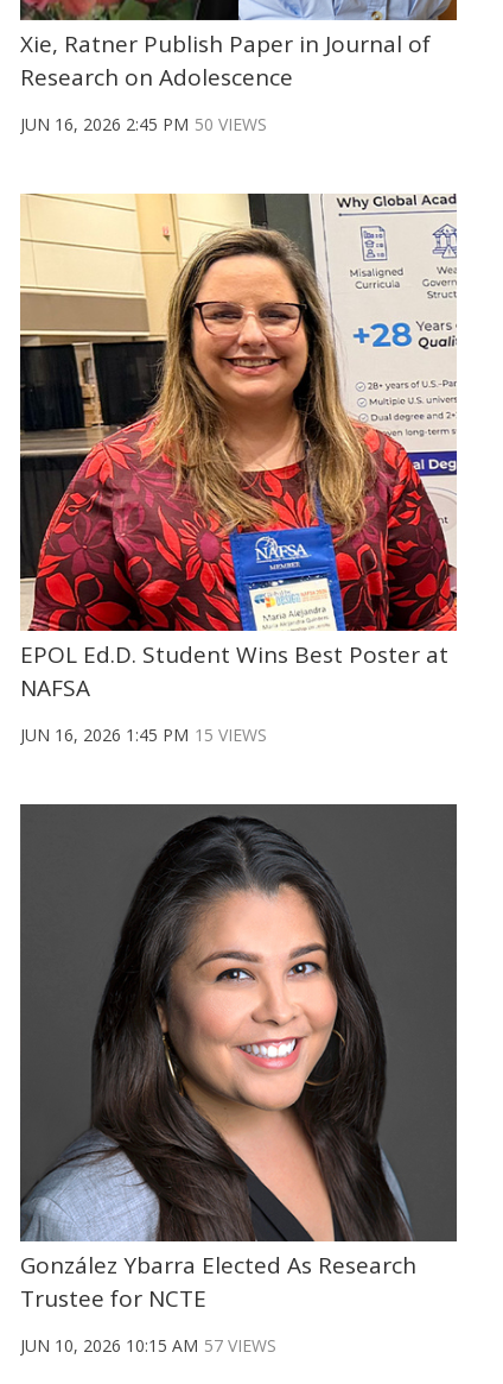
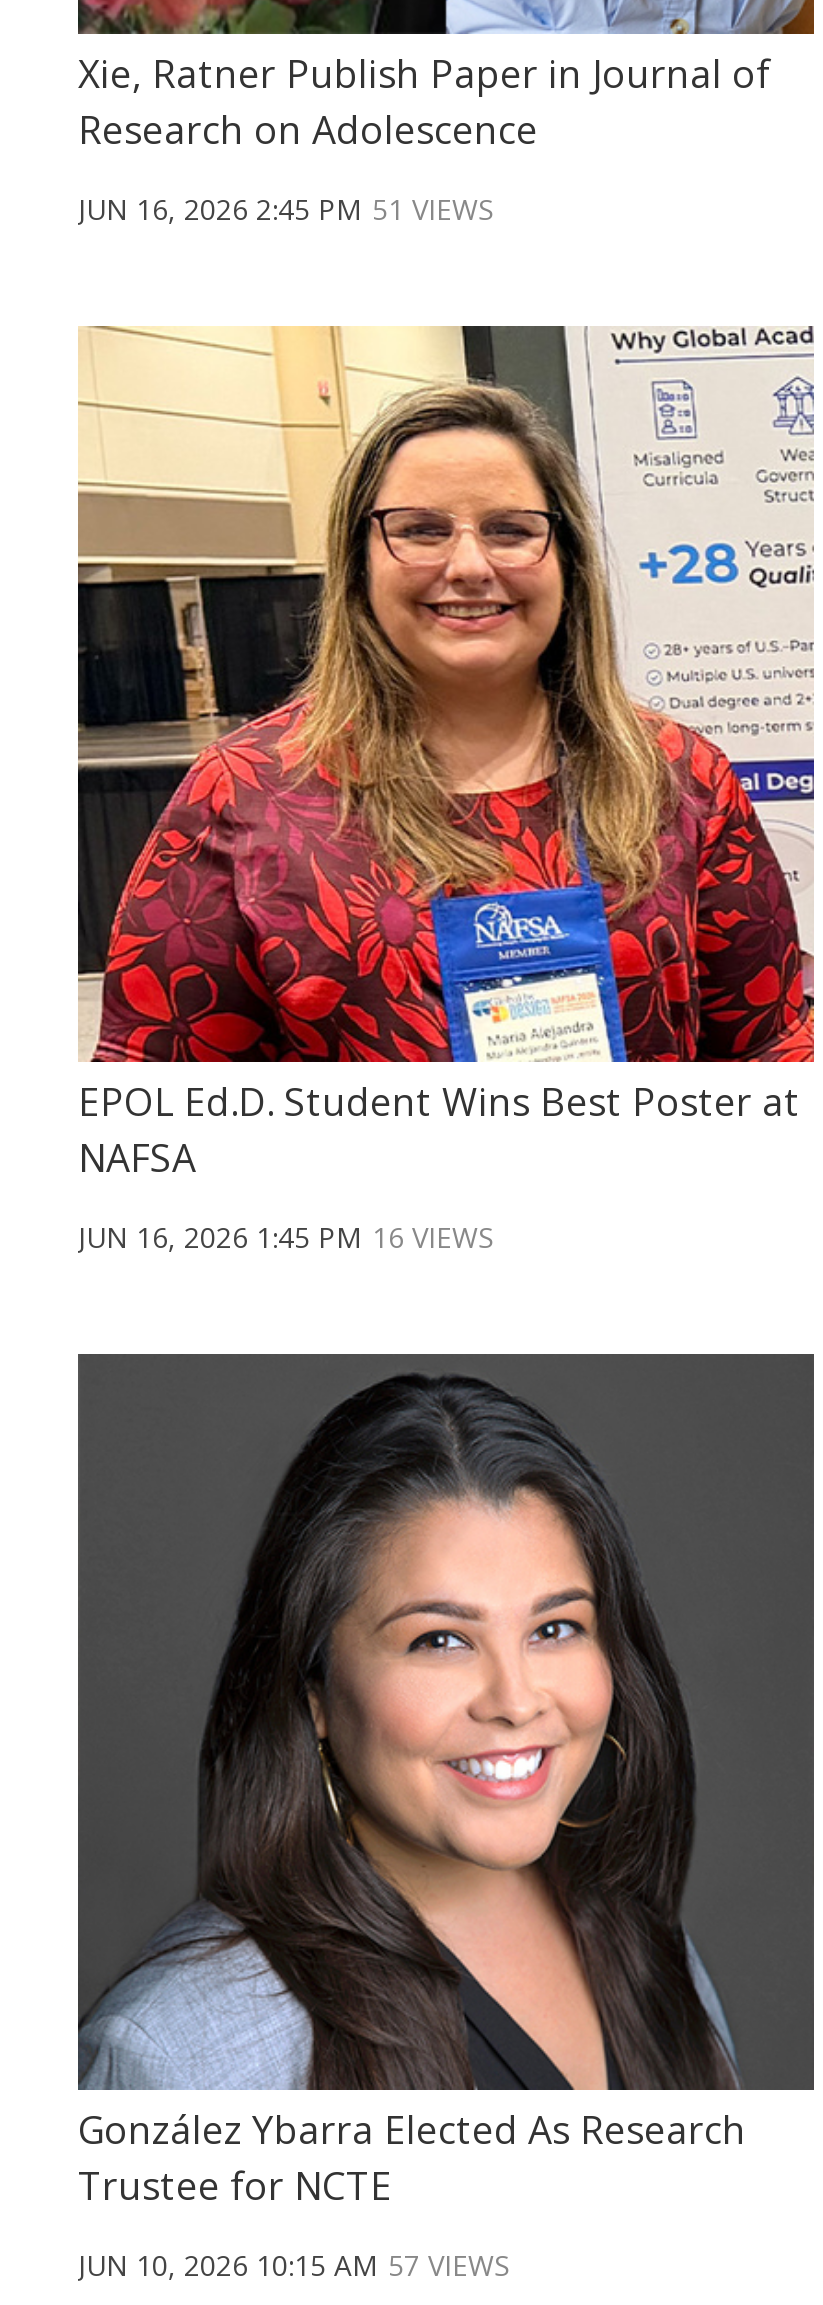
[20,113,267,135] JUN 16, 2026 2:45 PM 50 VIEWS -> [78,190,494,228] JUN 16, 2026 2:45 PM 51 VIEWS
[20,723,267,746] JUN 16, 2026 1:45 PM 15 VIEWS -> [78,1218,494,1256] JUN 16, 2026 1:45 PM 16 VIEWS

